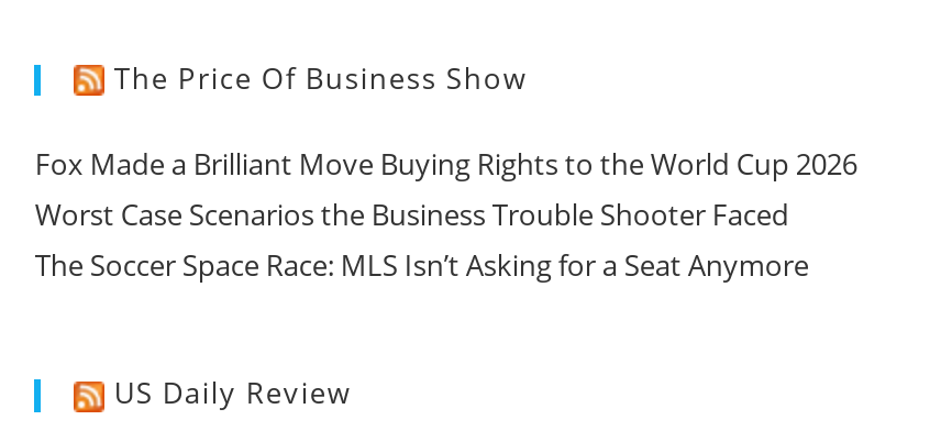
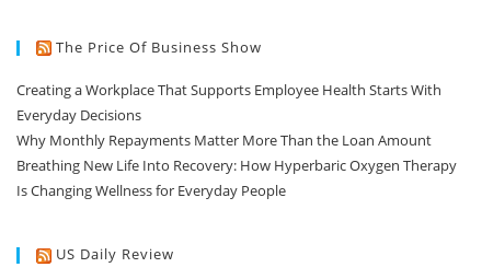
[35,144,857,285] Fox Made a Brilliant Move Buying Rights to the World Cup 2026 | Worst Case Scenarios the Business Trouble Shooter Faced | The Soccer Space Race: MLS Isn’t Asking for a Seat Anymore -> [17,80,457,200] Creating a Workplace That Supports Employee Health Starts With | Everyday Decisions | Why Monthly Repayments Matter More Than the Loan Amount | Breathing New Life Into Recovery: How Hyperbaric Oxygen Therapy | Is Changing Wellness for Everyday People

